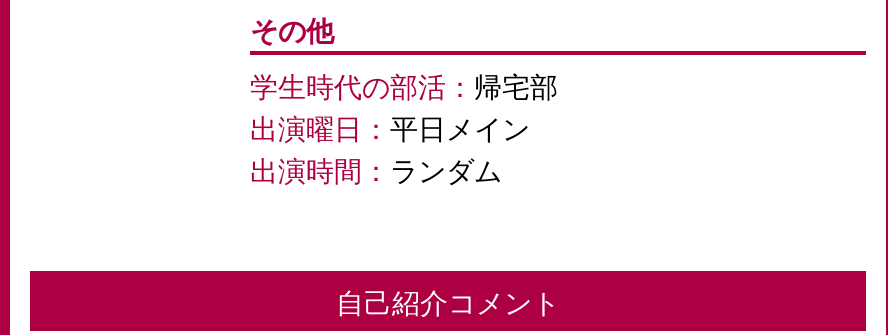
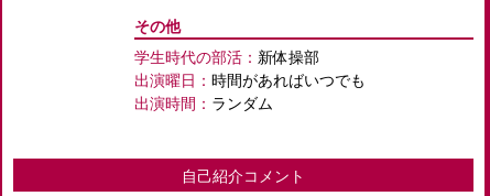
[250,65,558,147] 学生時代の部活：帰宅部 | 出演曜日：平日メイン -> [134,45,366,90] 学生時代の部活：新体操部 | 出演曜日：時間があればいつでも

